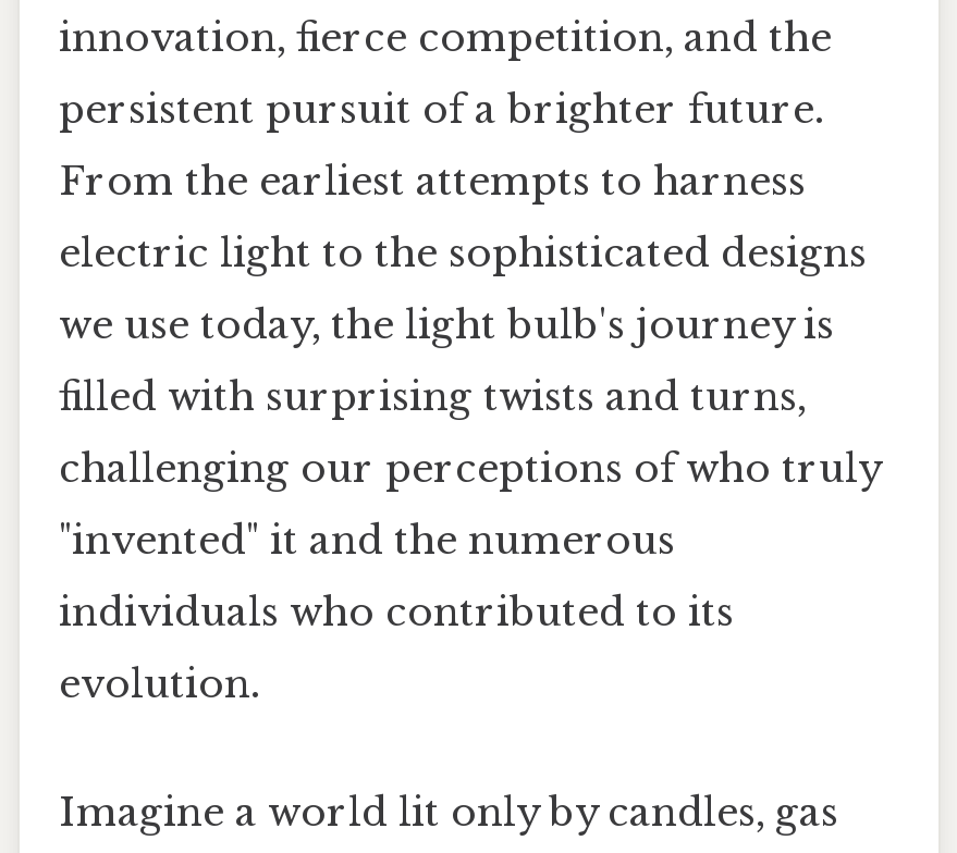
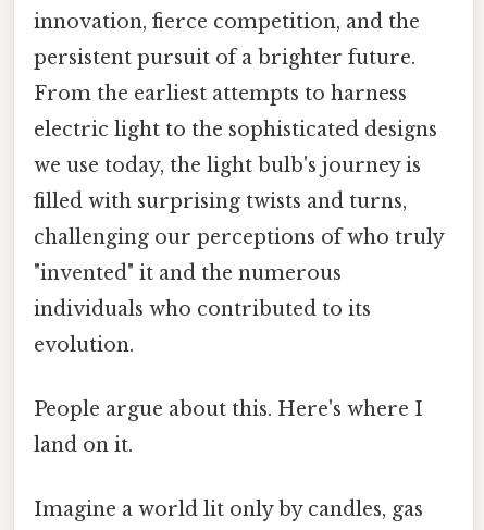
none -> [34,397,423,457] People argue about this. Here's where I | land on it.

